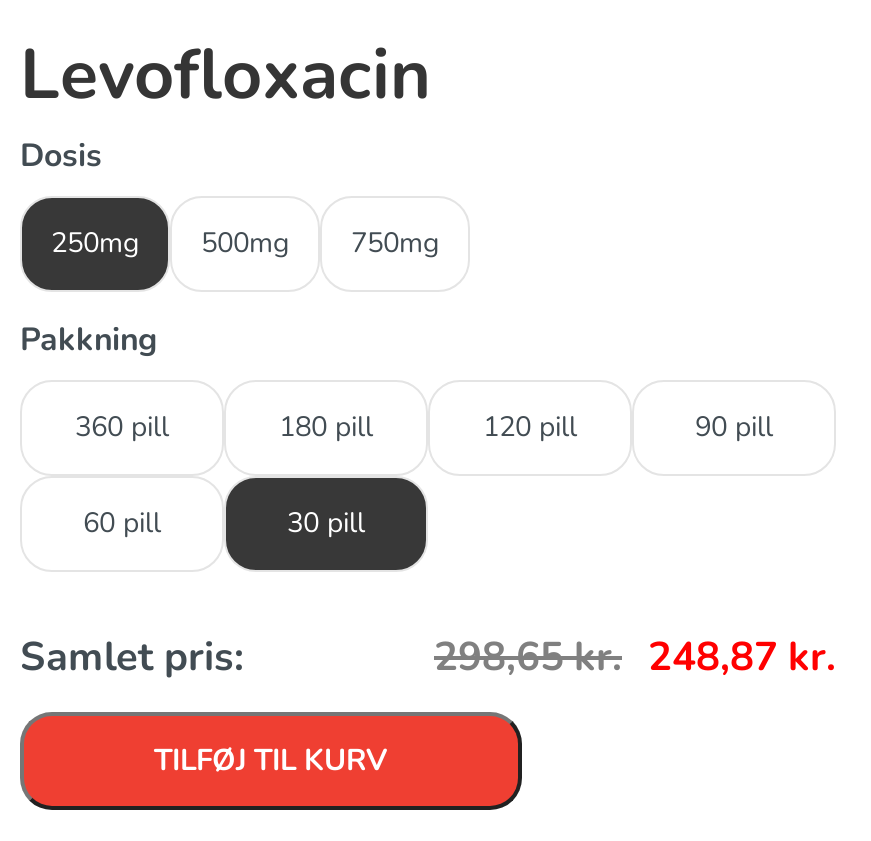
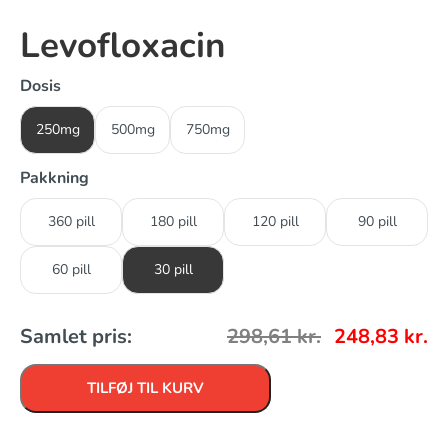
[434,630,836,684] 298,65kr. 248,87 kr. -> [227,323,428,350] 298,61kr. 248,83 kr.

